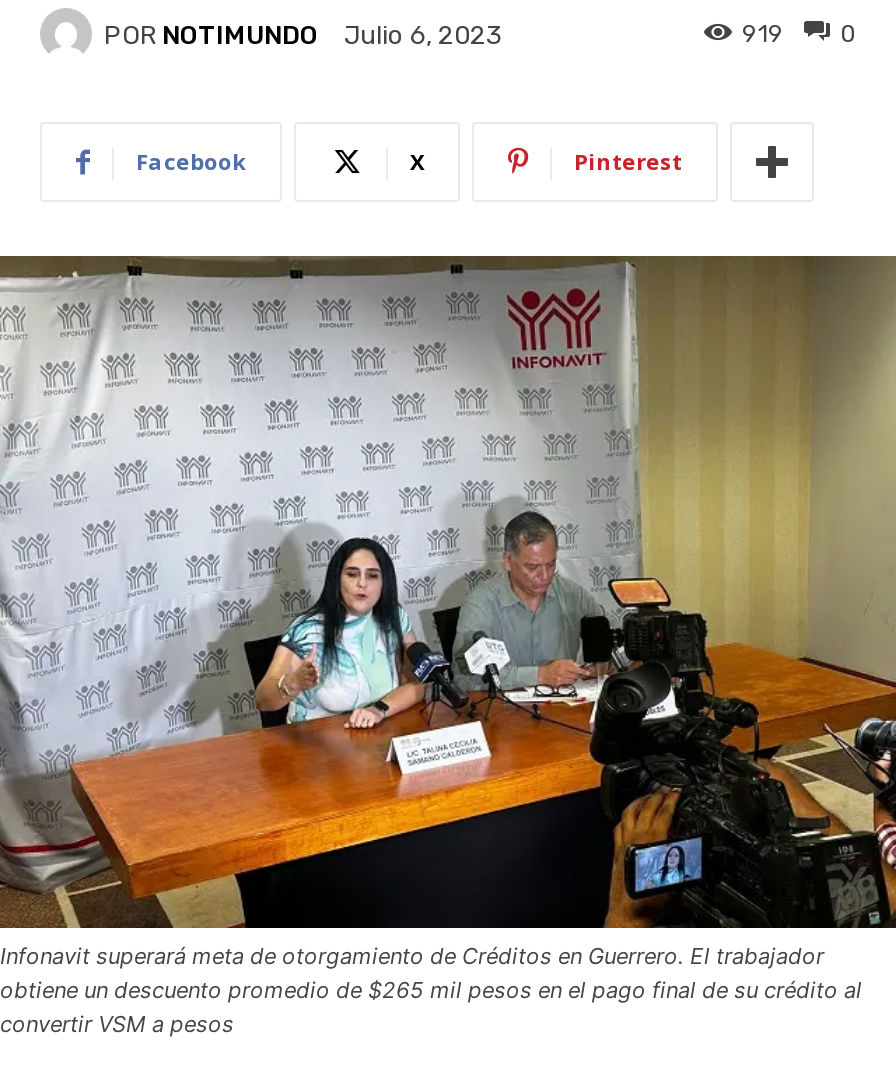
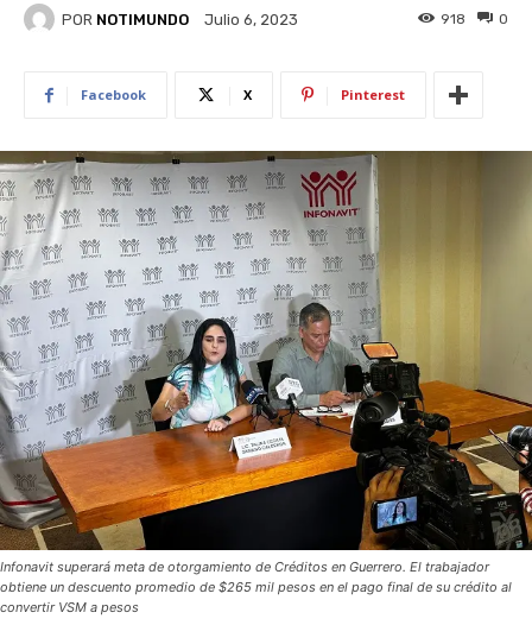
[742,20,784,48] 919 -> [441,11,465,27] 918

